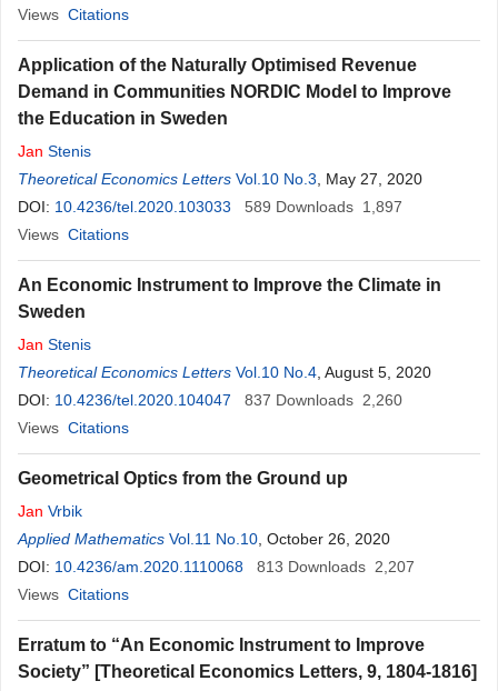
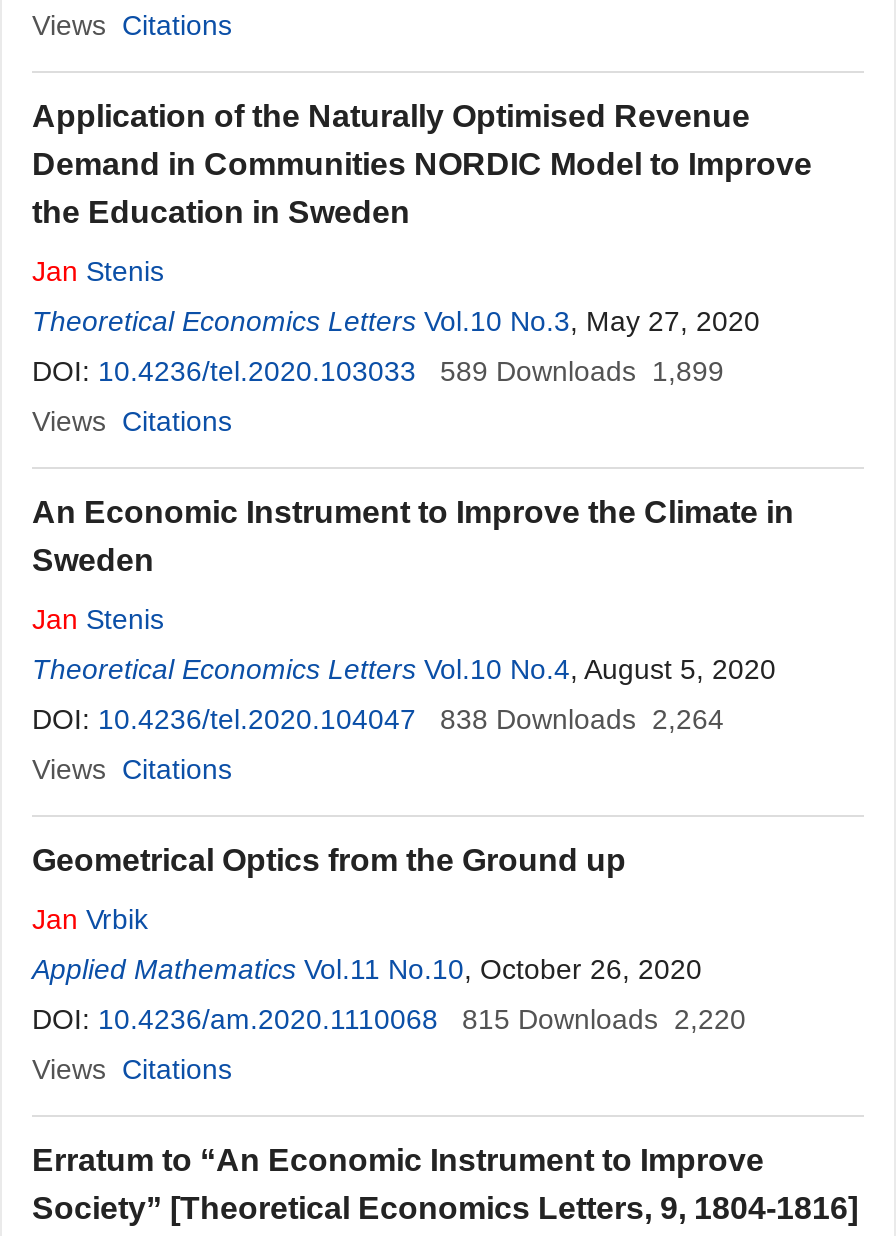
[18,198,402,216] DOI: 10.4236/tel.2020.103033 589 Downloads 1,897 -> [32,355,724,387] DOI: 10.4236/tel.2020.103033 589 Downloads 1,899
[18,391,402,409] DOI: 10.4236/tel.2020.104047 837 Downloads 2,260 -> [32,703,724,735] DOI: 10.4236/tel.2020.104047 838 Downloads 2,264
[18,558,415,575] DOI: 10.4236/am.2020.1110068 813 Downloads 2,207 -> [32,1003,746,1035] DOI: 10.4236/am.2020.1110068 815 Downloads 2,220

